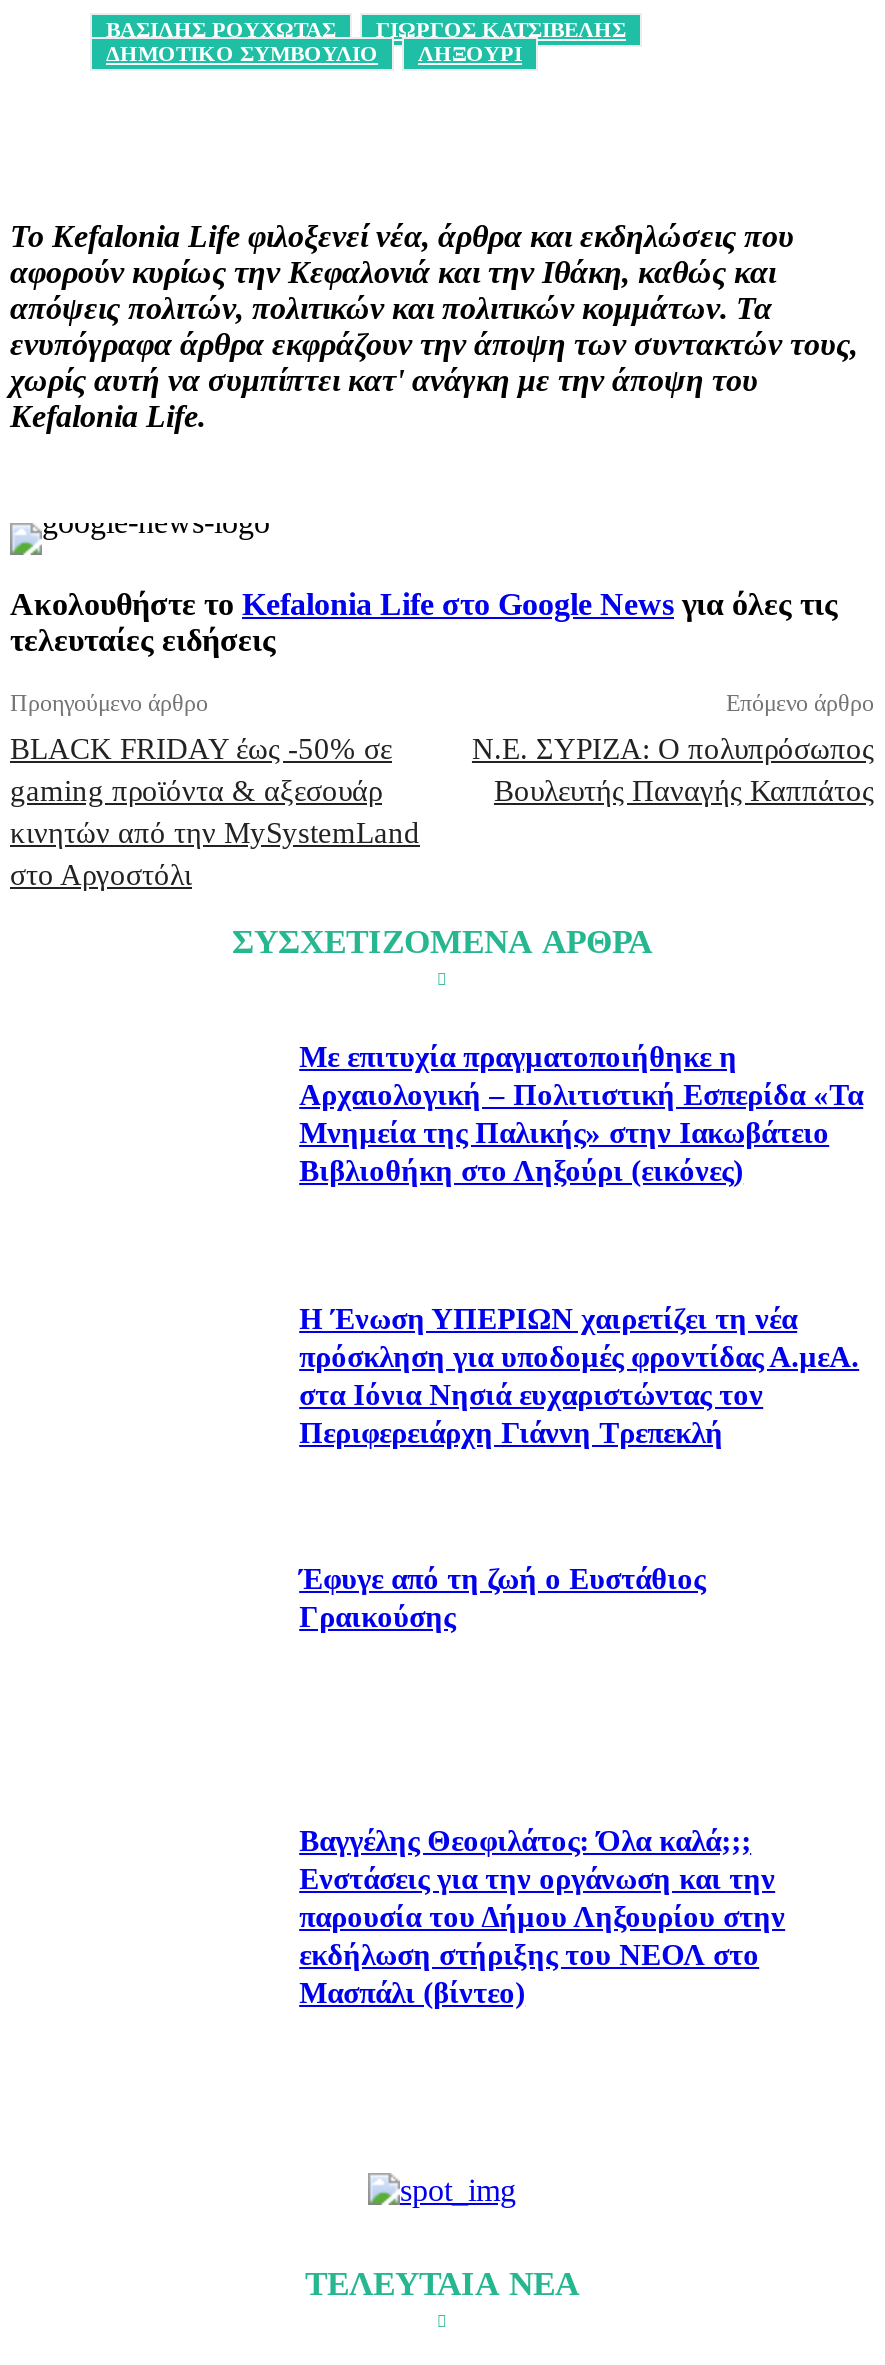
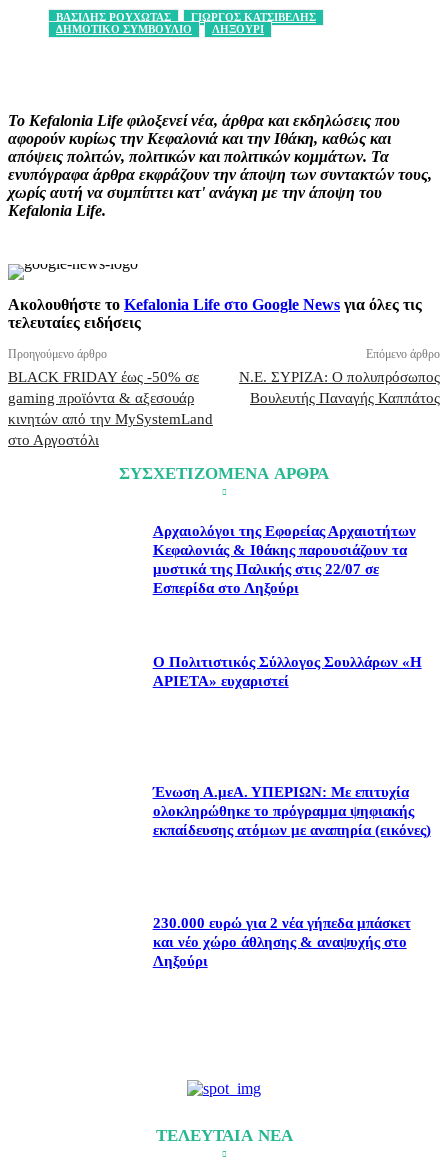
[299,1041,863,1187] Με επιτυχία πραγματοποιήθηκε η | Αρχαιολογική – Πολιτιστική Εσπερίδα «Τα | Μνημεία της Παλικής» στην Ιακωβάτειο | Βιβλιοθήκη στο Ληξούρι (εικόνες) -> [153,523,416,596] Αρχαιολόγοι της Εφορείας Αρχαιοτήτων | Κεφαλονιάς & Ιθάκης παρουσιάζουν τα | μυστικά της Παλικής στις 22/07 σε | Εσπερίδα στο Ληξούρι
[299,1303,859,1449] Η Ένωση ΥΠΕΡΙΩΝ χαιρετίζει τη νέα | πρόσκληση για υποδομές φροντίδας Α.μεΑ. | στα Ιόνια Νησιά ευχαριστώντας τον | Περιφερειάρχη Γιάννη Τρεπεκλή -> [153,654,422,689] Ο Πολιτιστικός Σύλλογος Σουλλάρων «Η | ΑΡΙΕΤΑ» ευχαριστεί
[299,1564,705,1634] Έφυγε από τη ζωή ο Ευστάθιος | Γραικούσης -> [153,784,431,838] Ένωση Α.μεΑ. ΥΠΕΡΙΩΝ: Με επιτυχία | ολοκληρώθηκε το πρόγραμμα ψηφιακής | εκπαίδευσης ατόμων με αναπηρία (εικόνες)
[299,1825,785,2009] Βαγγέλης Θεοφιλάτος: Όλα καλά;;; | Ενστάσεις για την οργάνωση και την | παρουσία του Δήμου Ληξουρίου στην | εκδήλωση στήριξης του ΝΕΟΛ στο | Μασπάλι (βίντεο) -> [153,915,411,969] 230.000 ευρώ για 2 νέα γήπεδα μπάσκετ | και νέο χώρο άθλησης & αναψυχής στο | Ληξούρι

